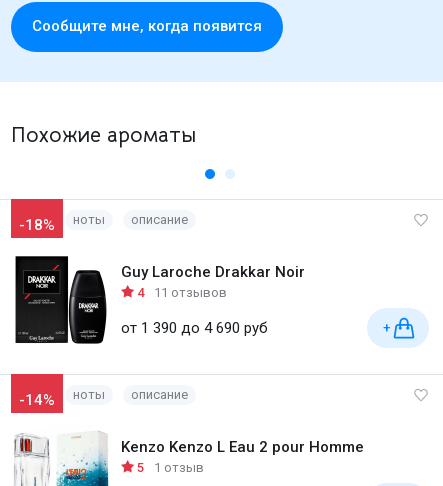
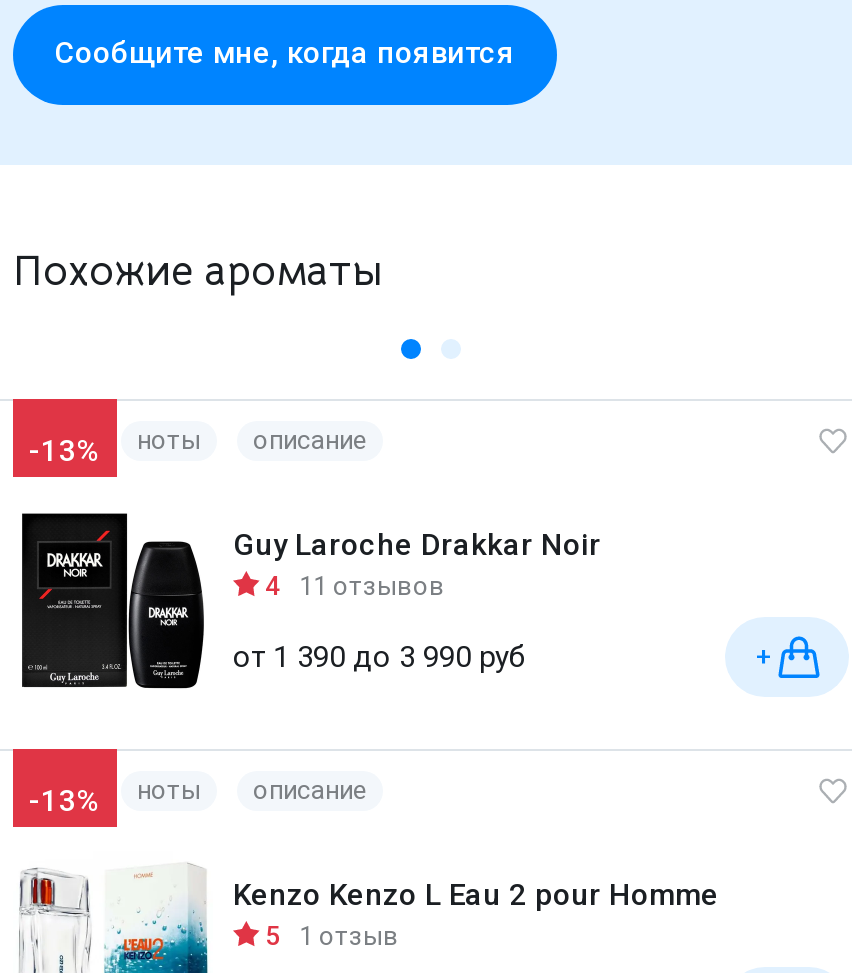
[19,211,188,233] -18% ноты описание -> [29,424,367,468] -13% ноты описание
[121,319,268,337] от 1 390 до 4 690 руб -> [233,639,527,675] от 1 390 до 3 990 руб
[19,386,188,408] -14% ноты описание -> [29,774,367,818] -13% ноты описание

